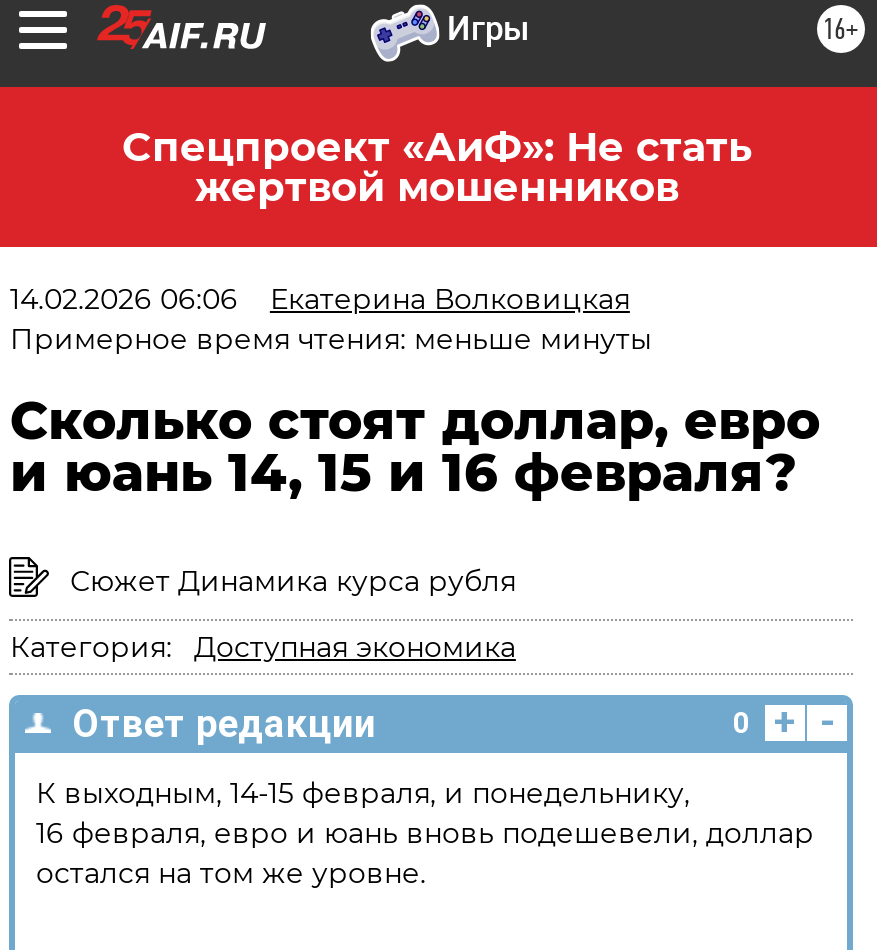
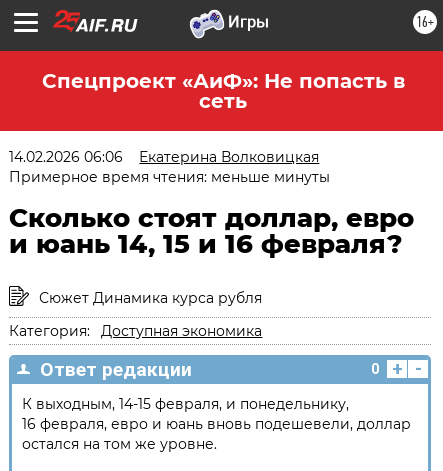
[122,123,752,211] Спецпроект «АиФ»: Не стать | жертвой мошенников -> [41,69,404,113] Спецпроект «АиФ»: Не попасть в | сеть

